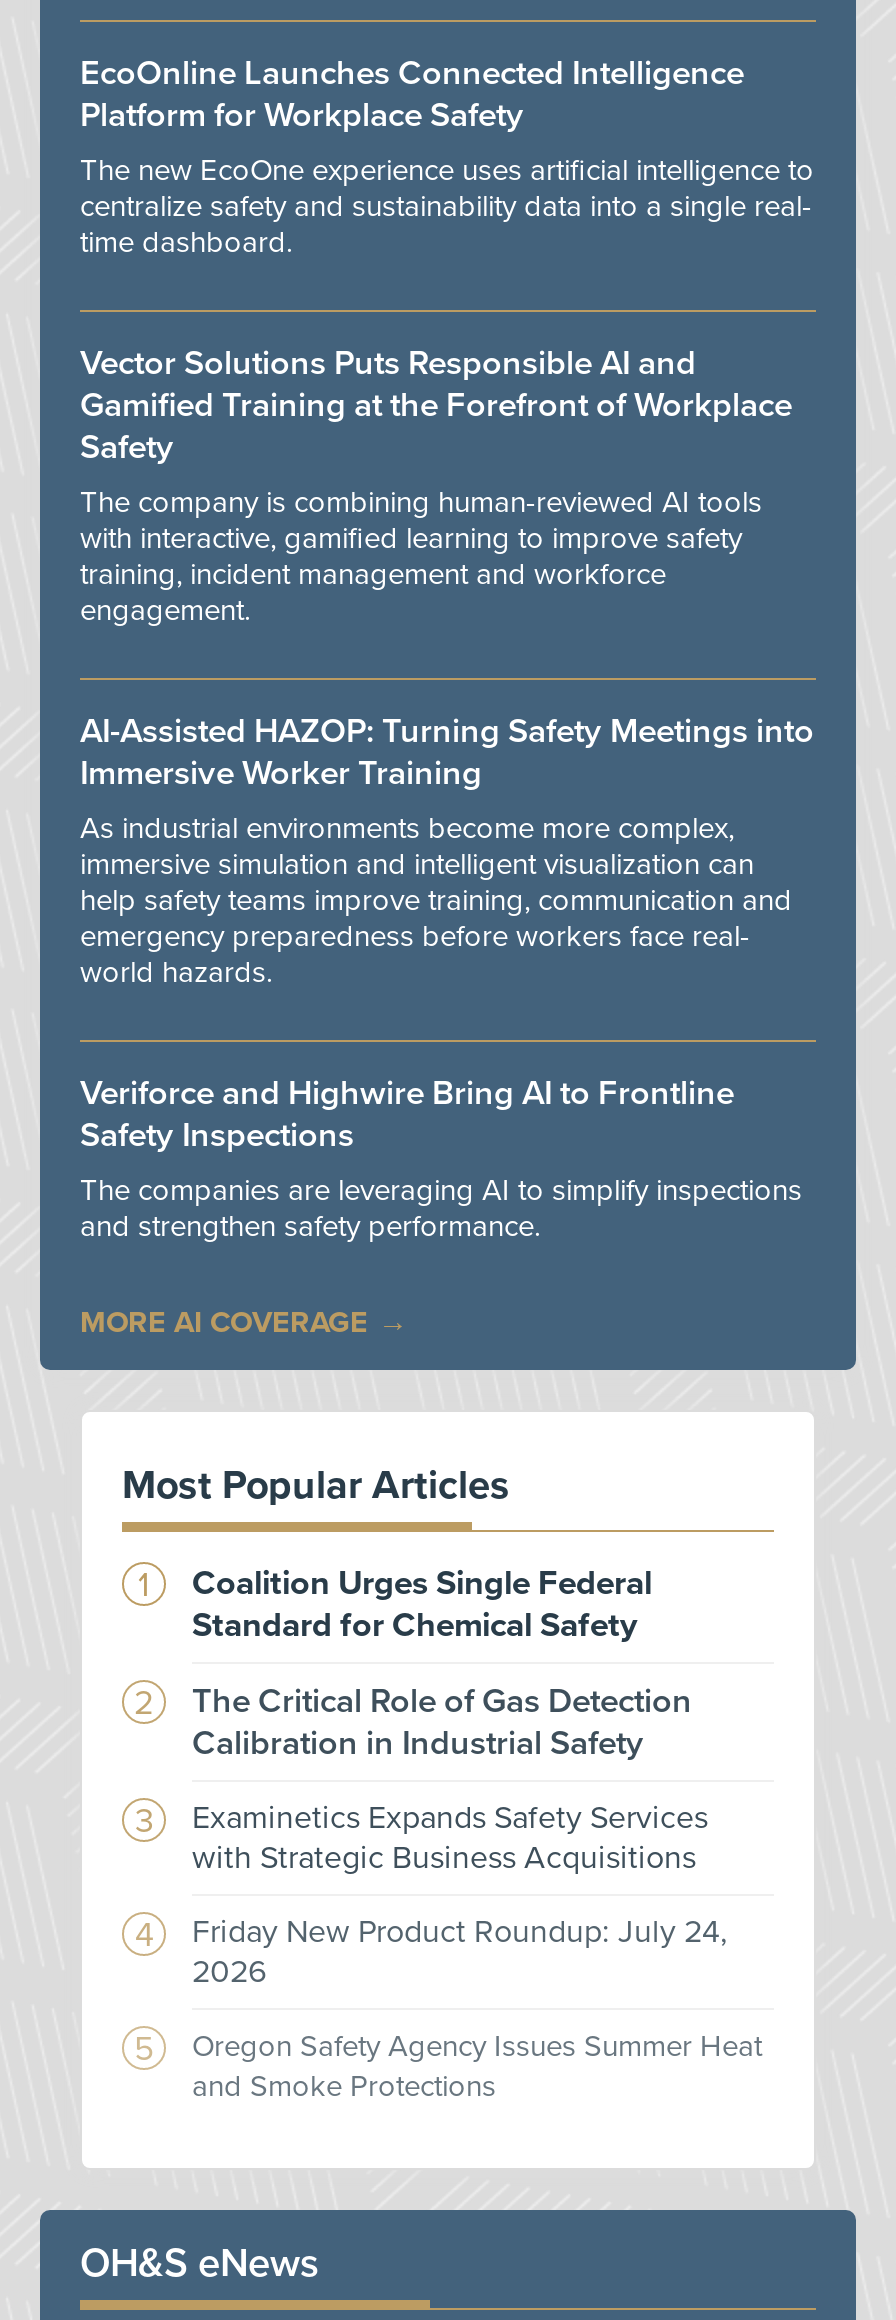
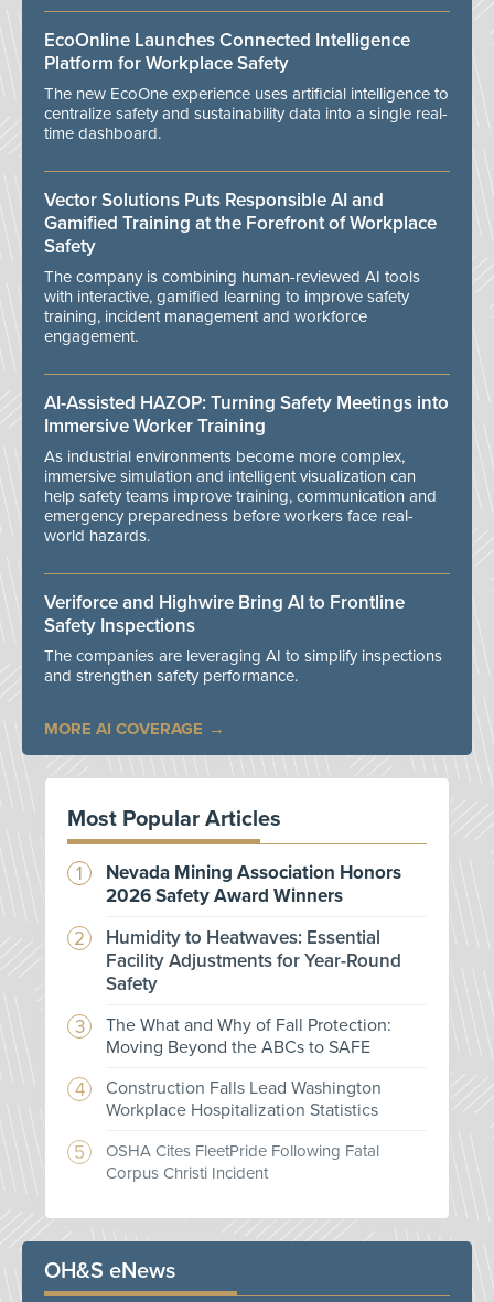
[192,1562,652,1646] Coalition Urges Single Federal | Standard for Chemical Safety -> [106,861,401,907] Nevada Mining Association Honors | 2026 Safety Award Winners
[192,1680,692,1764] The Critical Role of Gas Detection | Calibration in Industrial Safety -> [106,926,401,996] Humidity to Heatwaves: Essential | Facility Adjustments for Year-Round | Safety
[192,1798,708,1878] Examinetics Expands Safety Services | with Strategic Business Acquisitions -> [106,1014,391,1058] The What and Why of Fall Protection: | Moving Beyond the ABCs to SAFE
[192,1912,728,1992] Friday New Product Roundup: July 24, | 2026 -> [106,1077,382,1121] Construction Falls Lead Washington | Workplace Hospitalization Statistics
[192,2028,762,2104] Oregon Safety Agency Issues Summer Heat | and Smoke Protections -> [106,1141,379,1183] OSHA Cites FleetPride Following Fatal | Corpus Christi Incident

